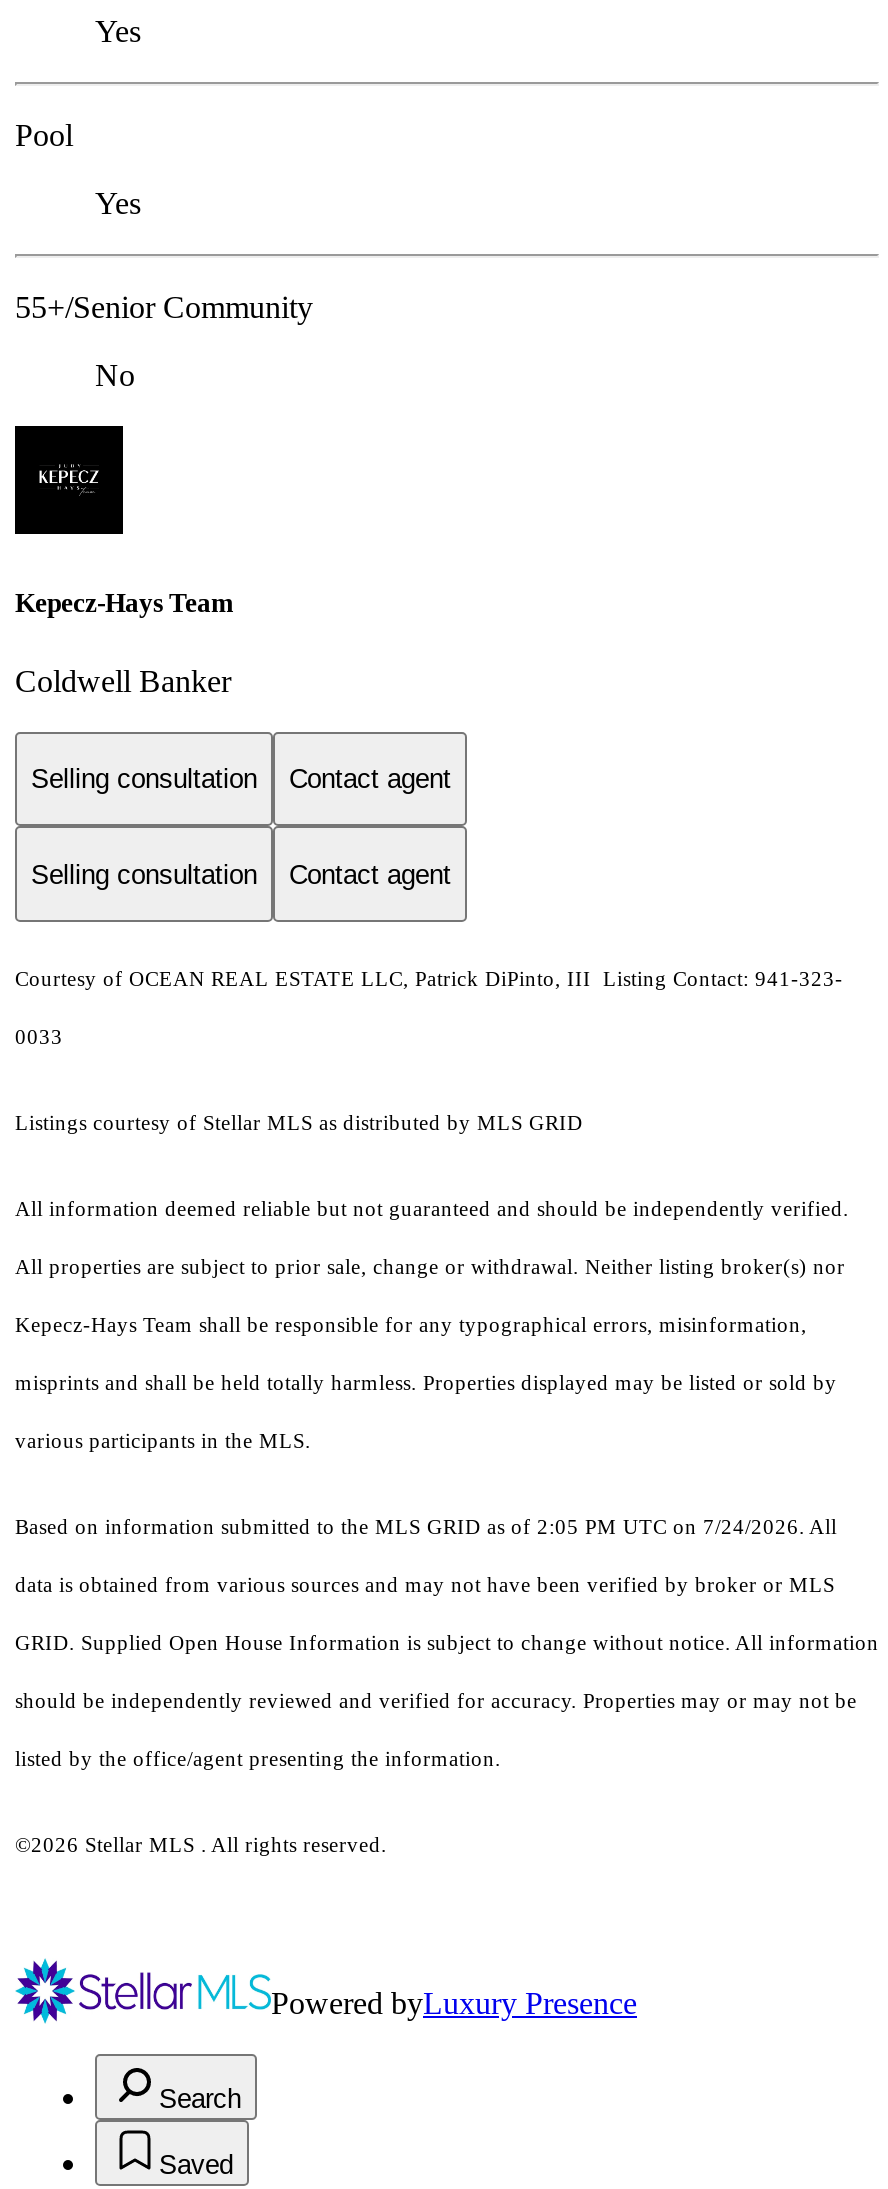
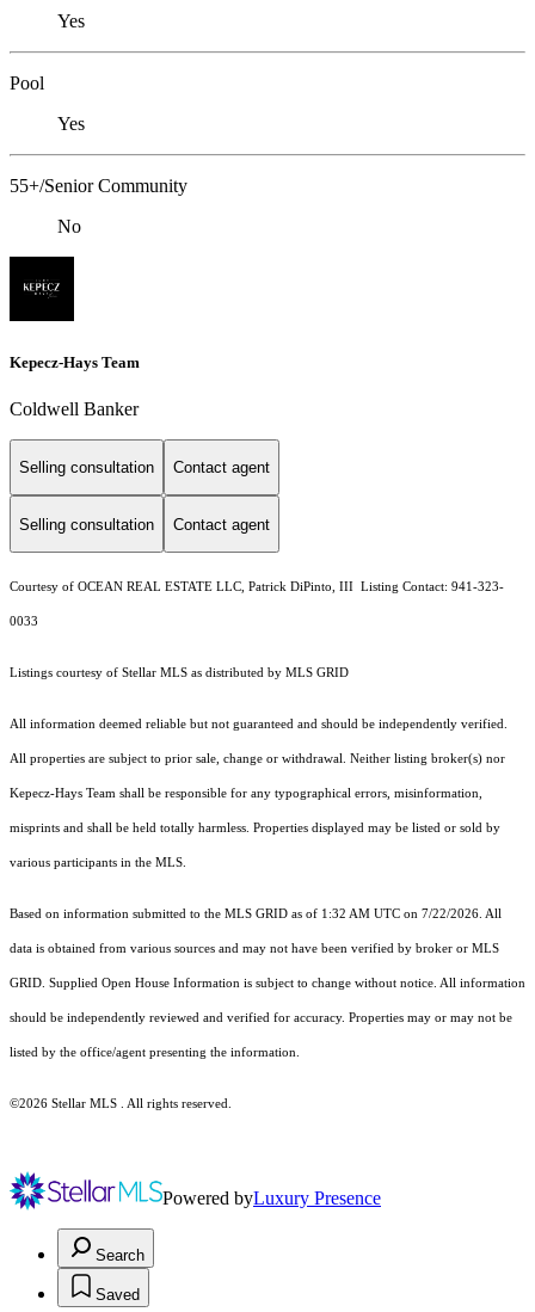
[15,1516,837,1538] Based on information submitted to the MLS GRID as of 2:05 PM UTC on 7/24/2026. All -> [10,907,502,920] Based on information submitted to the MLS GRID as of 1:32 AM UTC on 7/22/2026. All

